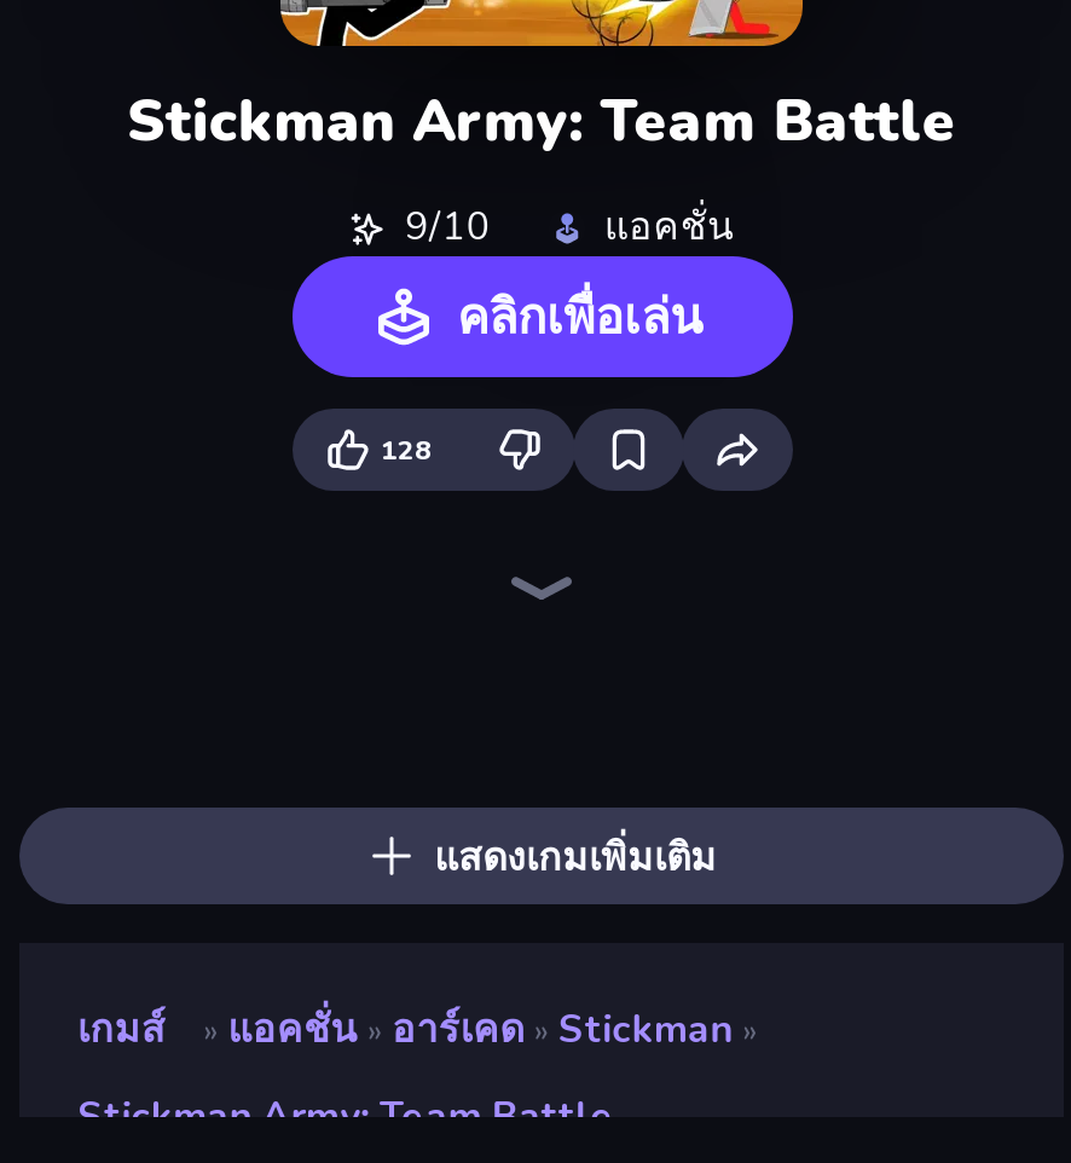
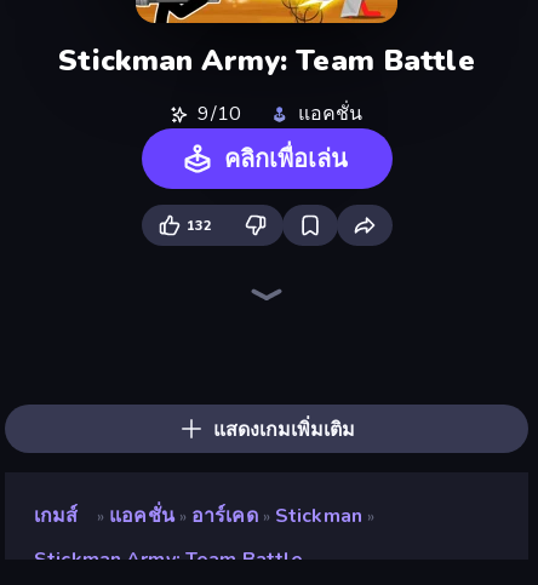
[381,432,432,468] 128 -> [186,216,211,234] 132

